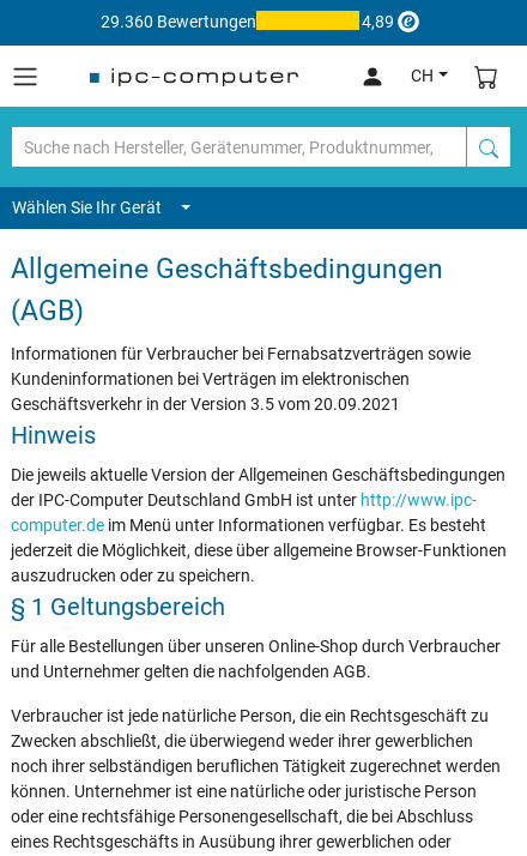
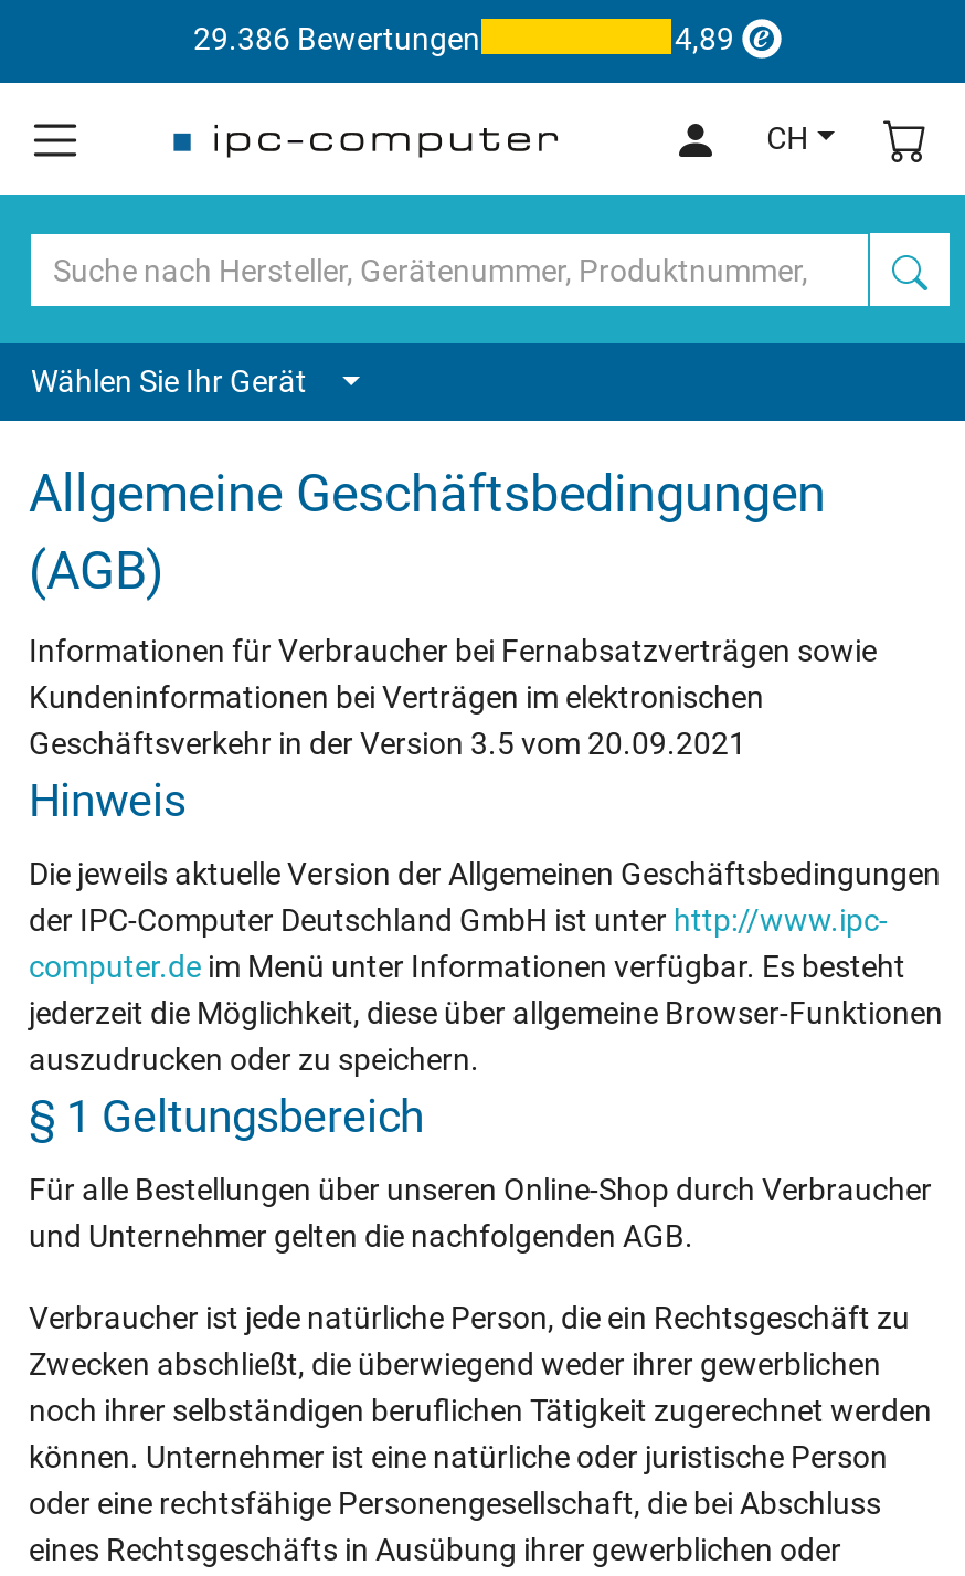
[100,11,256,31] 29.360 Bewertungen -> [193,20,480,55] 29.386 Bewertungen

